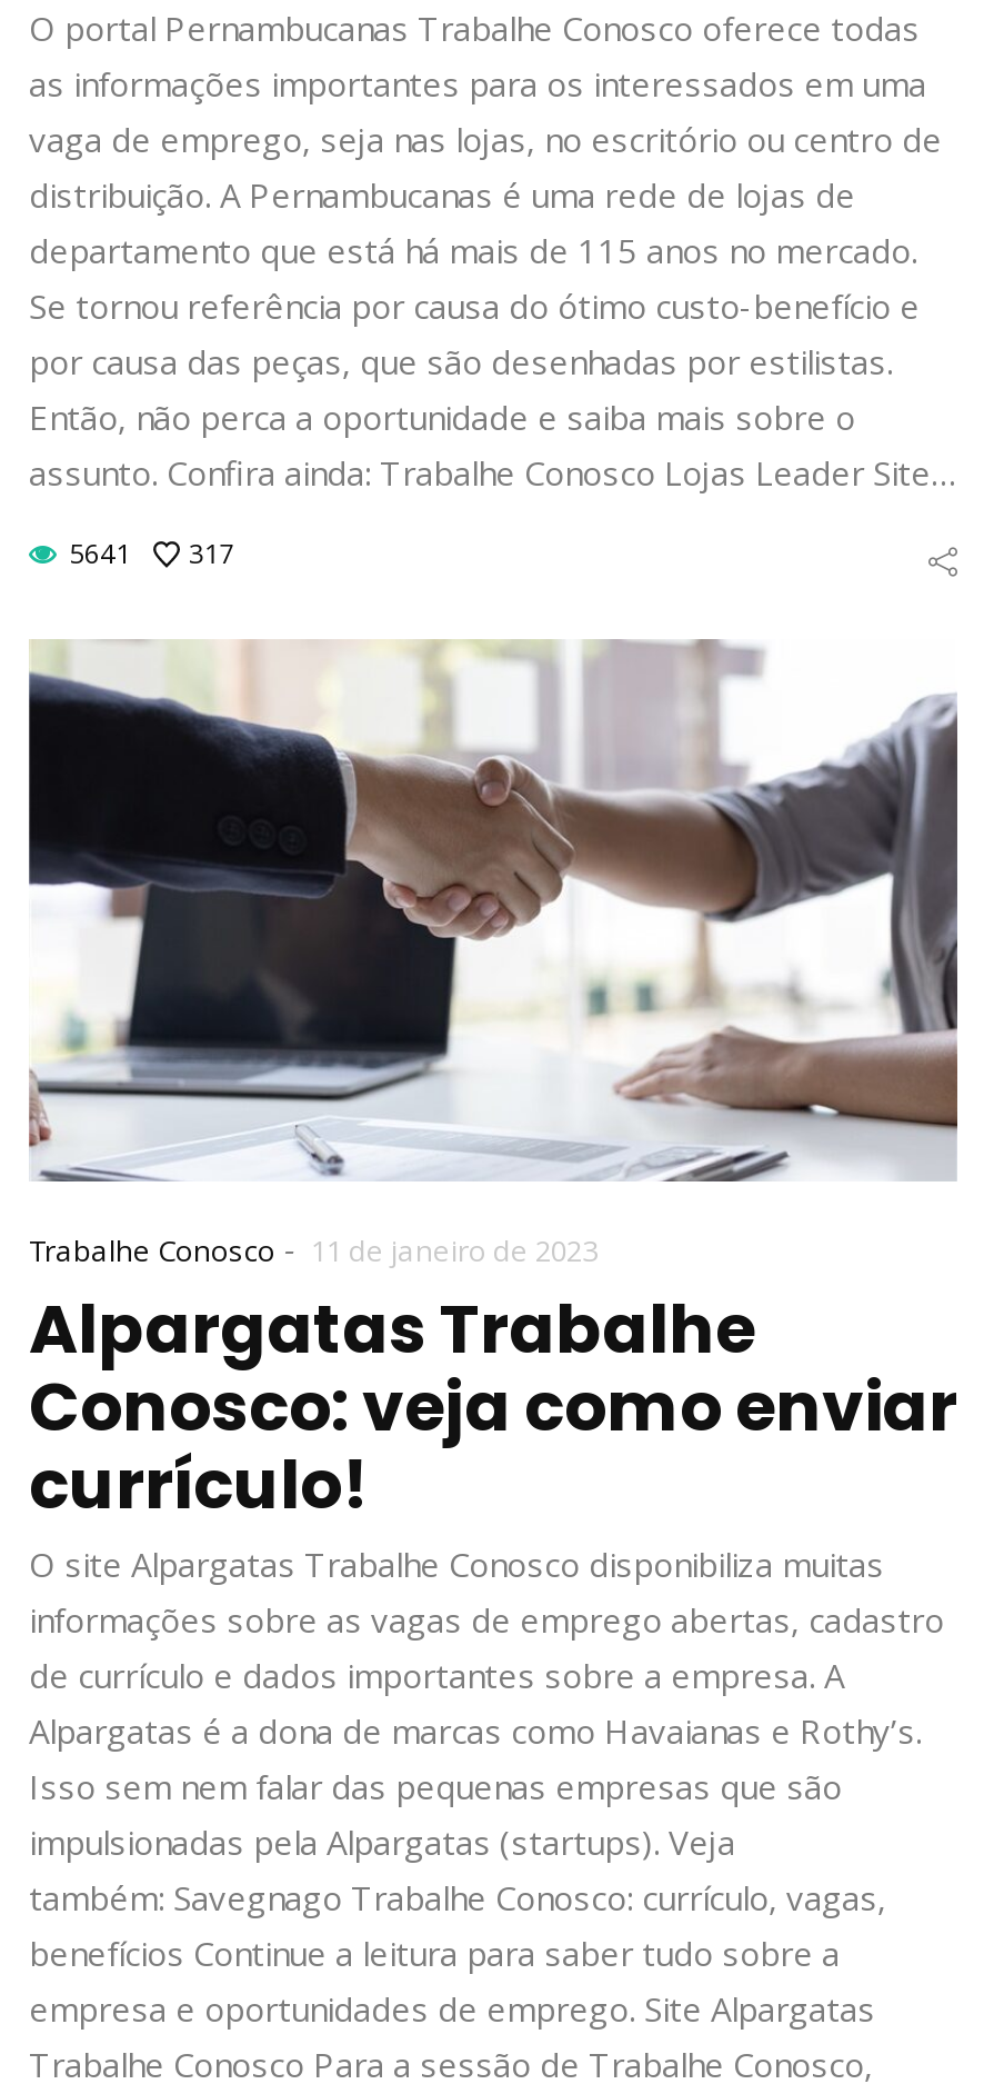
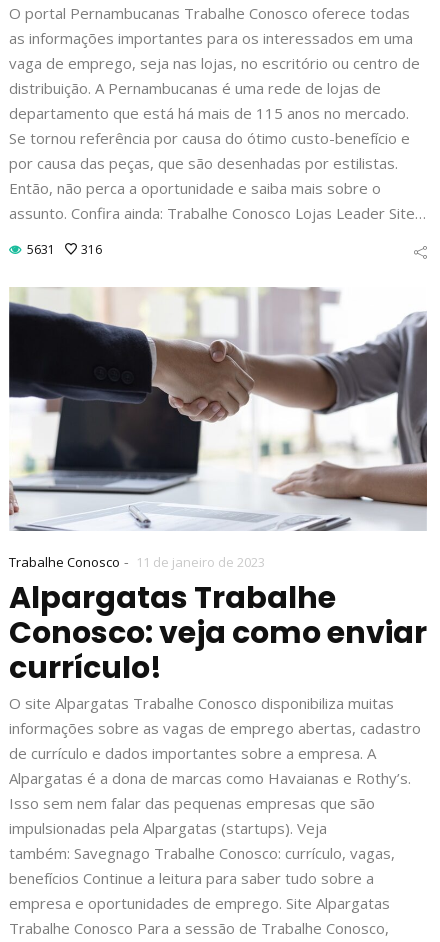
[69,535,131,573] 5641 -> [27,241,55,258] 5631
[188,535,235,573] 317 -> [81,241,102,258] 316

